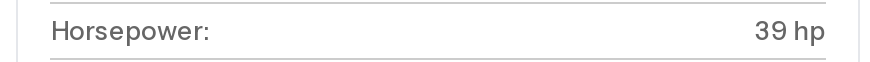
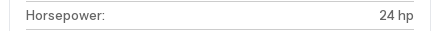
[755,15,825,47] 39 hp -> [379,7,414,23] 24 hp

